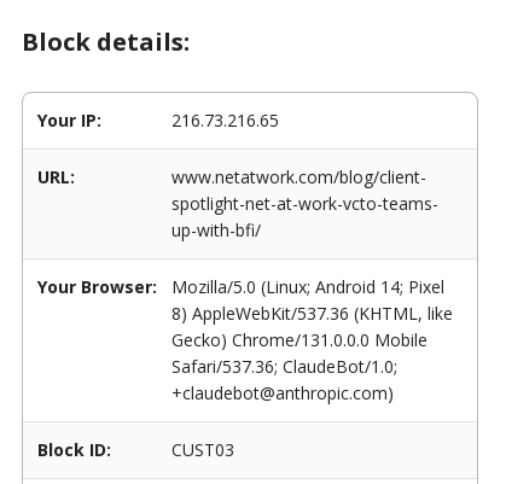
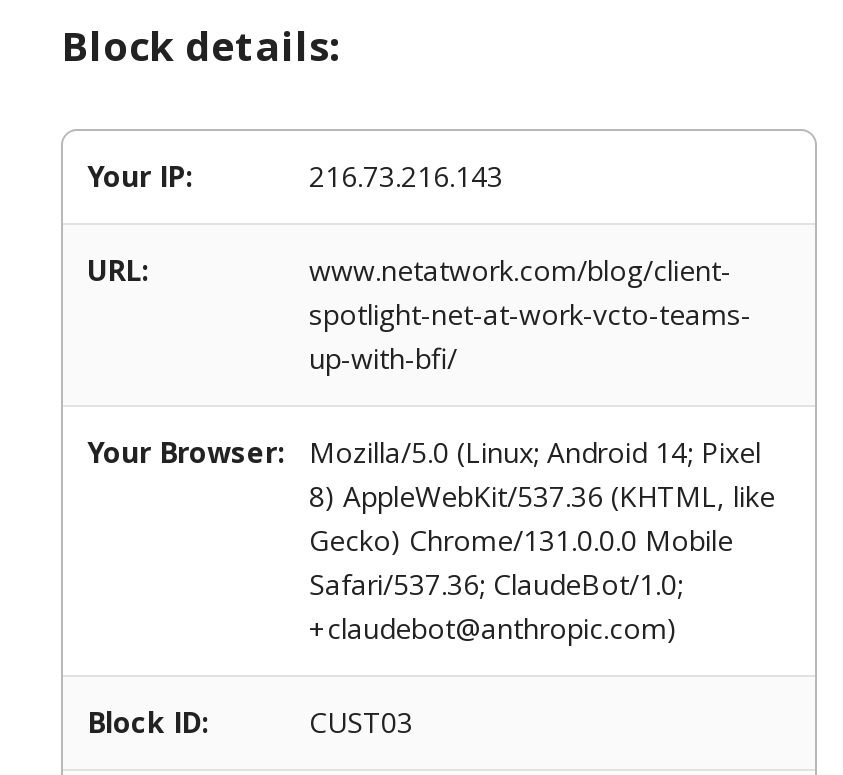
[171,109,279,132] 216.73.216.65 -> [309,157,503,195] 216.73.216.143

